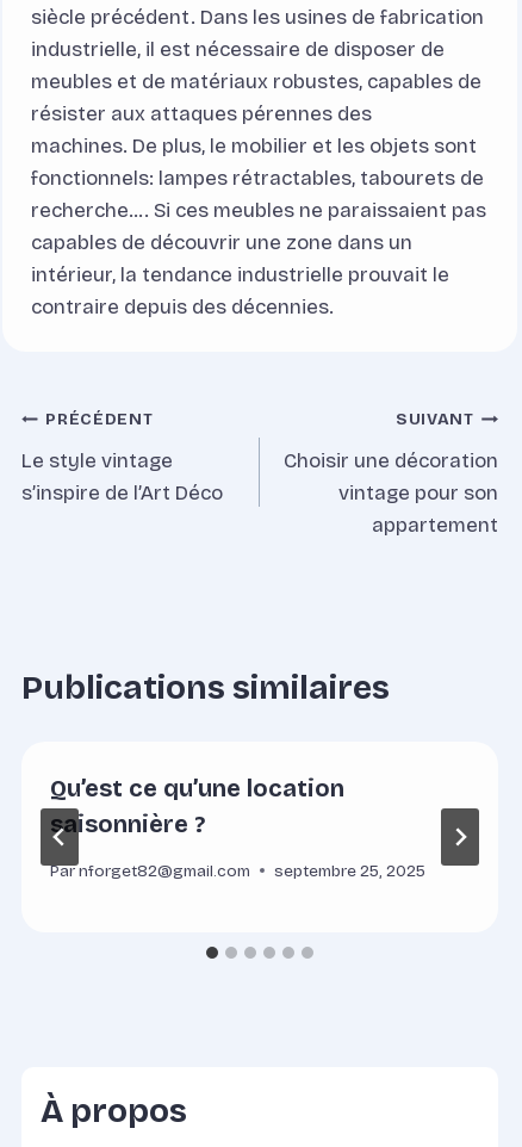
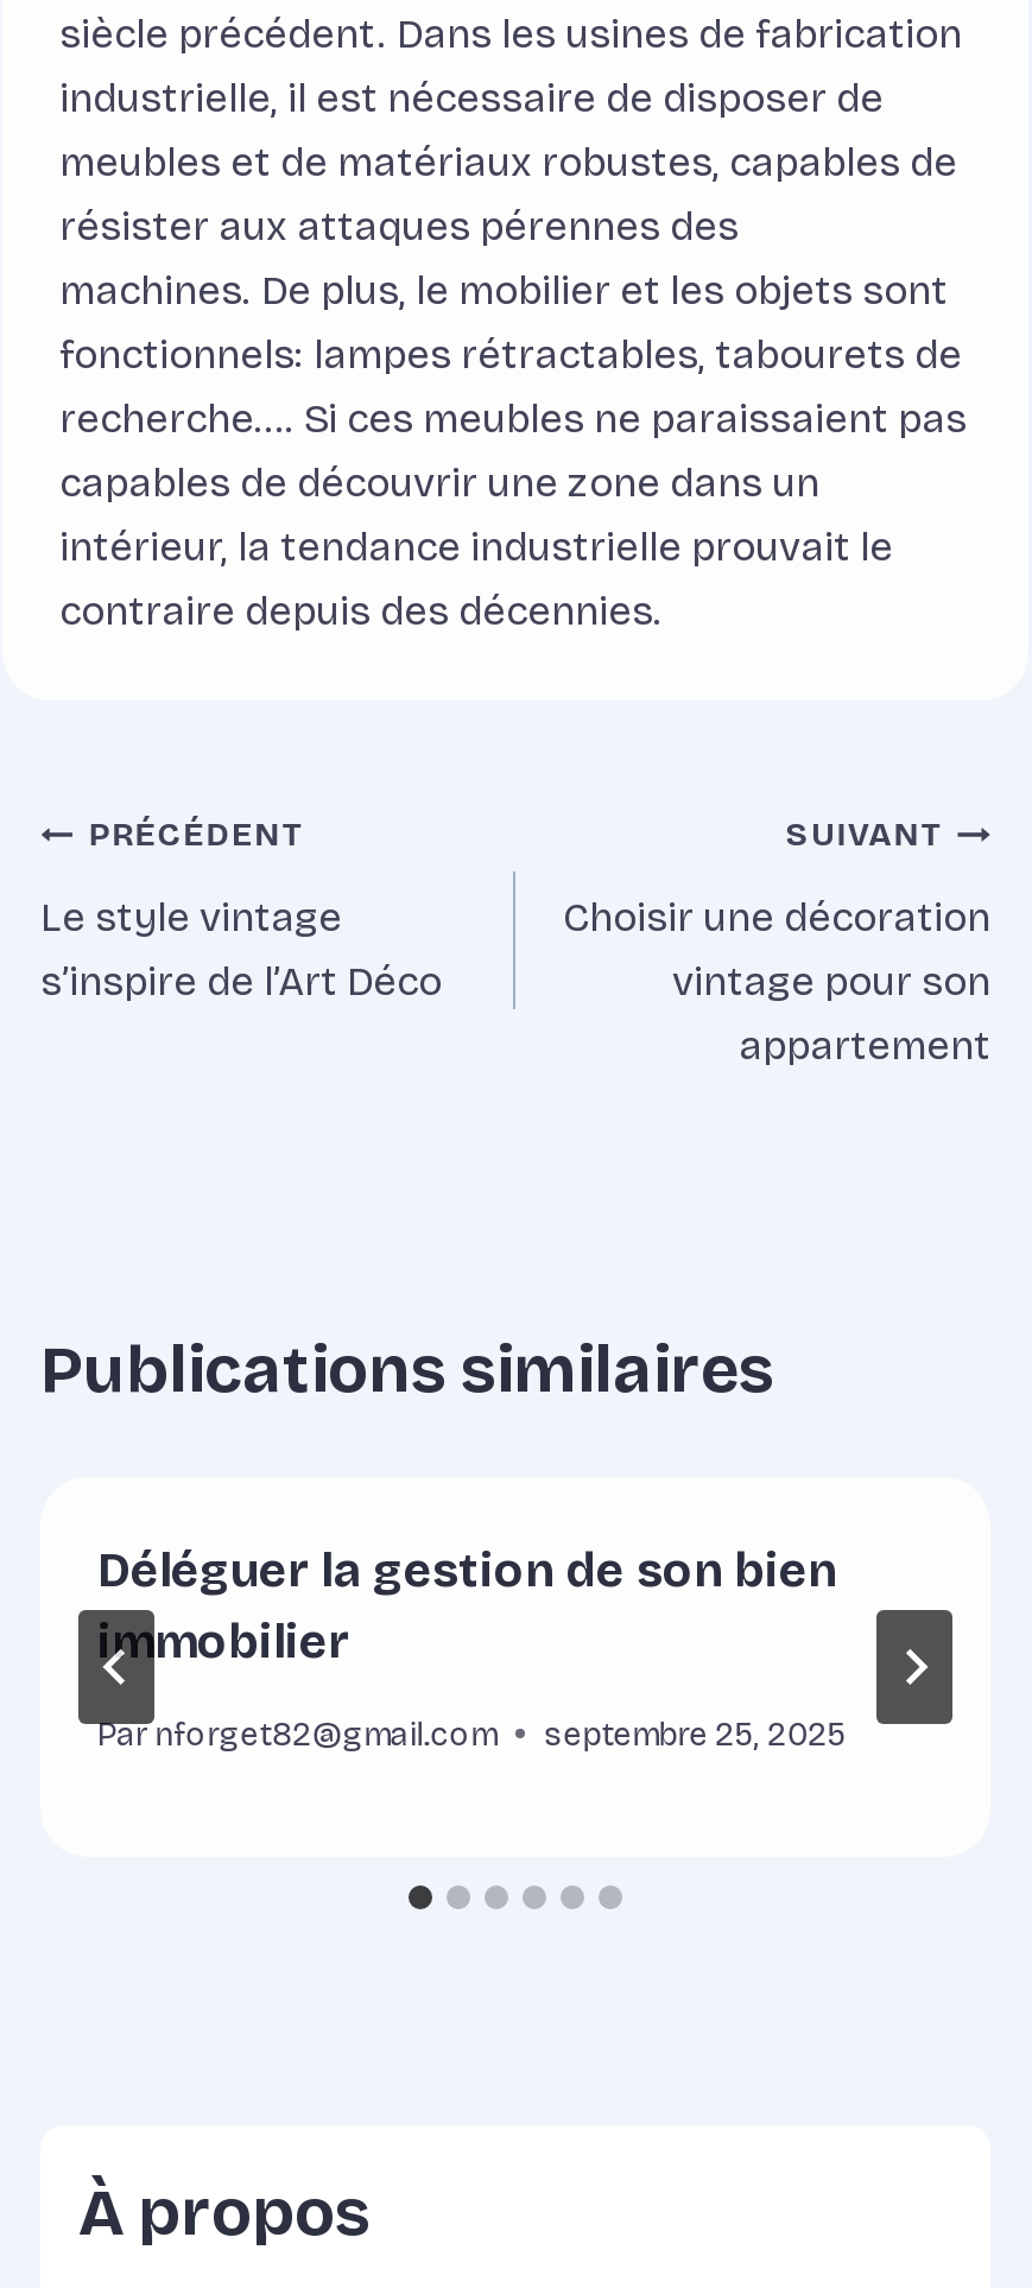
[50,774,344,838] Qu’est ce qu’une location | saisonnière ? -> [97,1541,836,1669] Déléguer la gestion de son bien | immobilier

